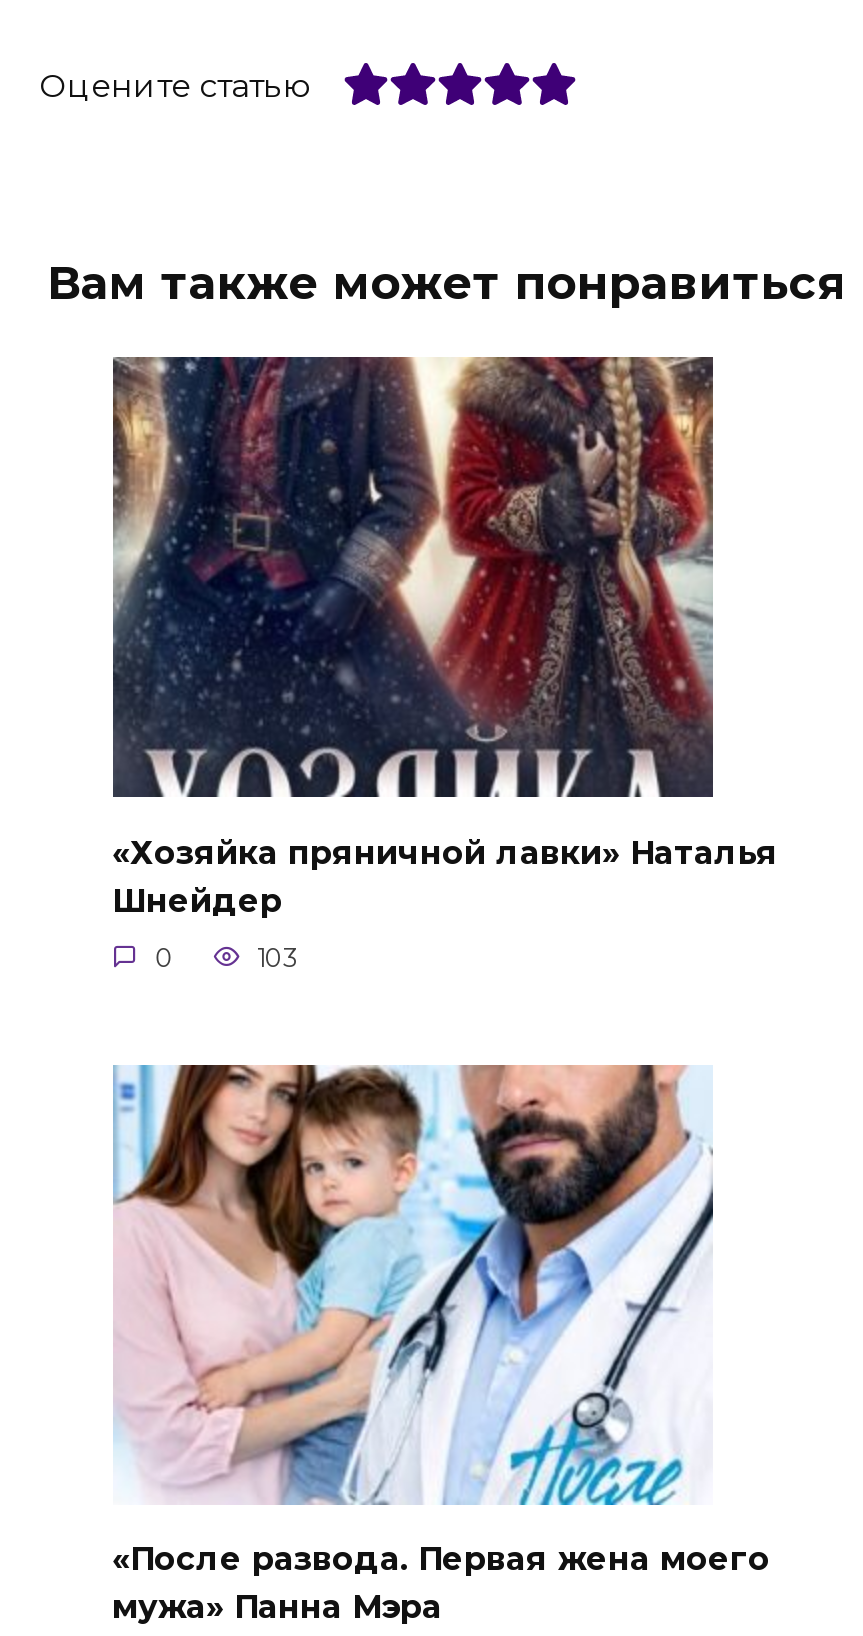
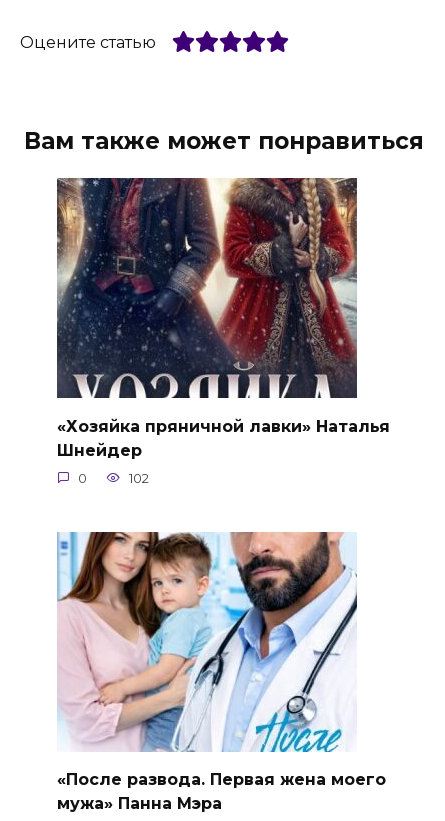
[257,942,299,972] 103 -> [129,471,149,486] 102

